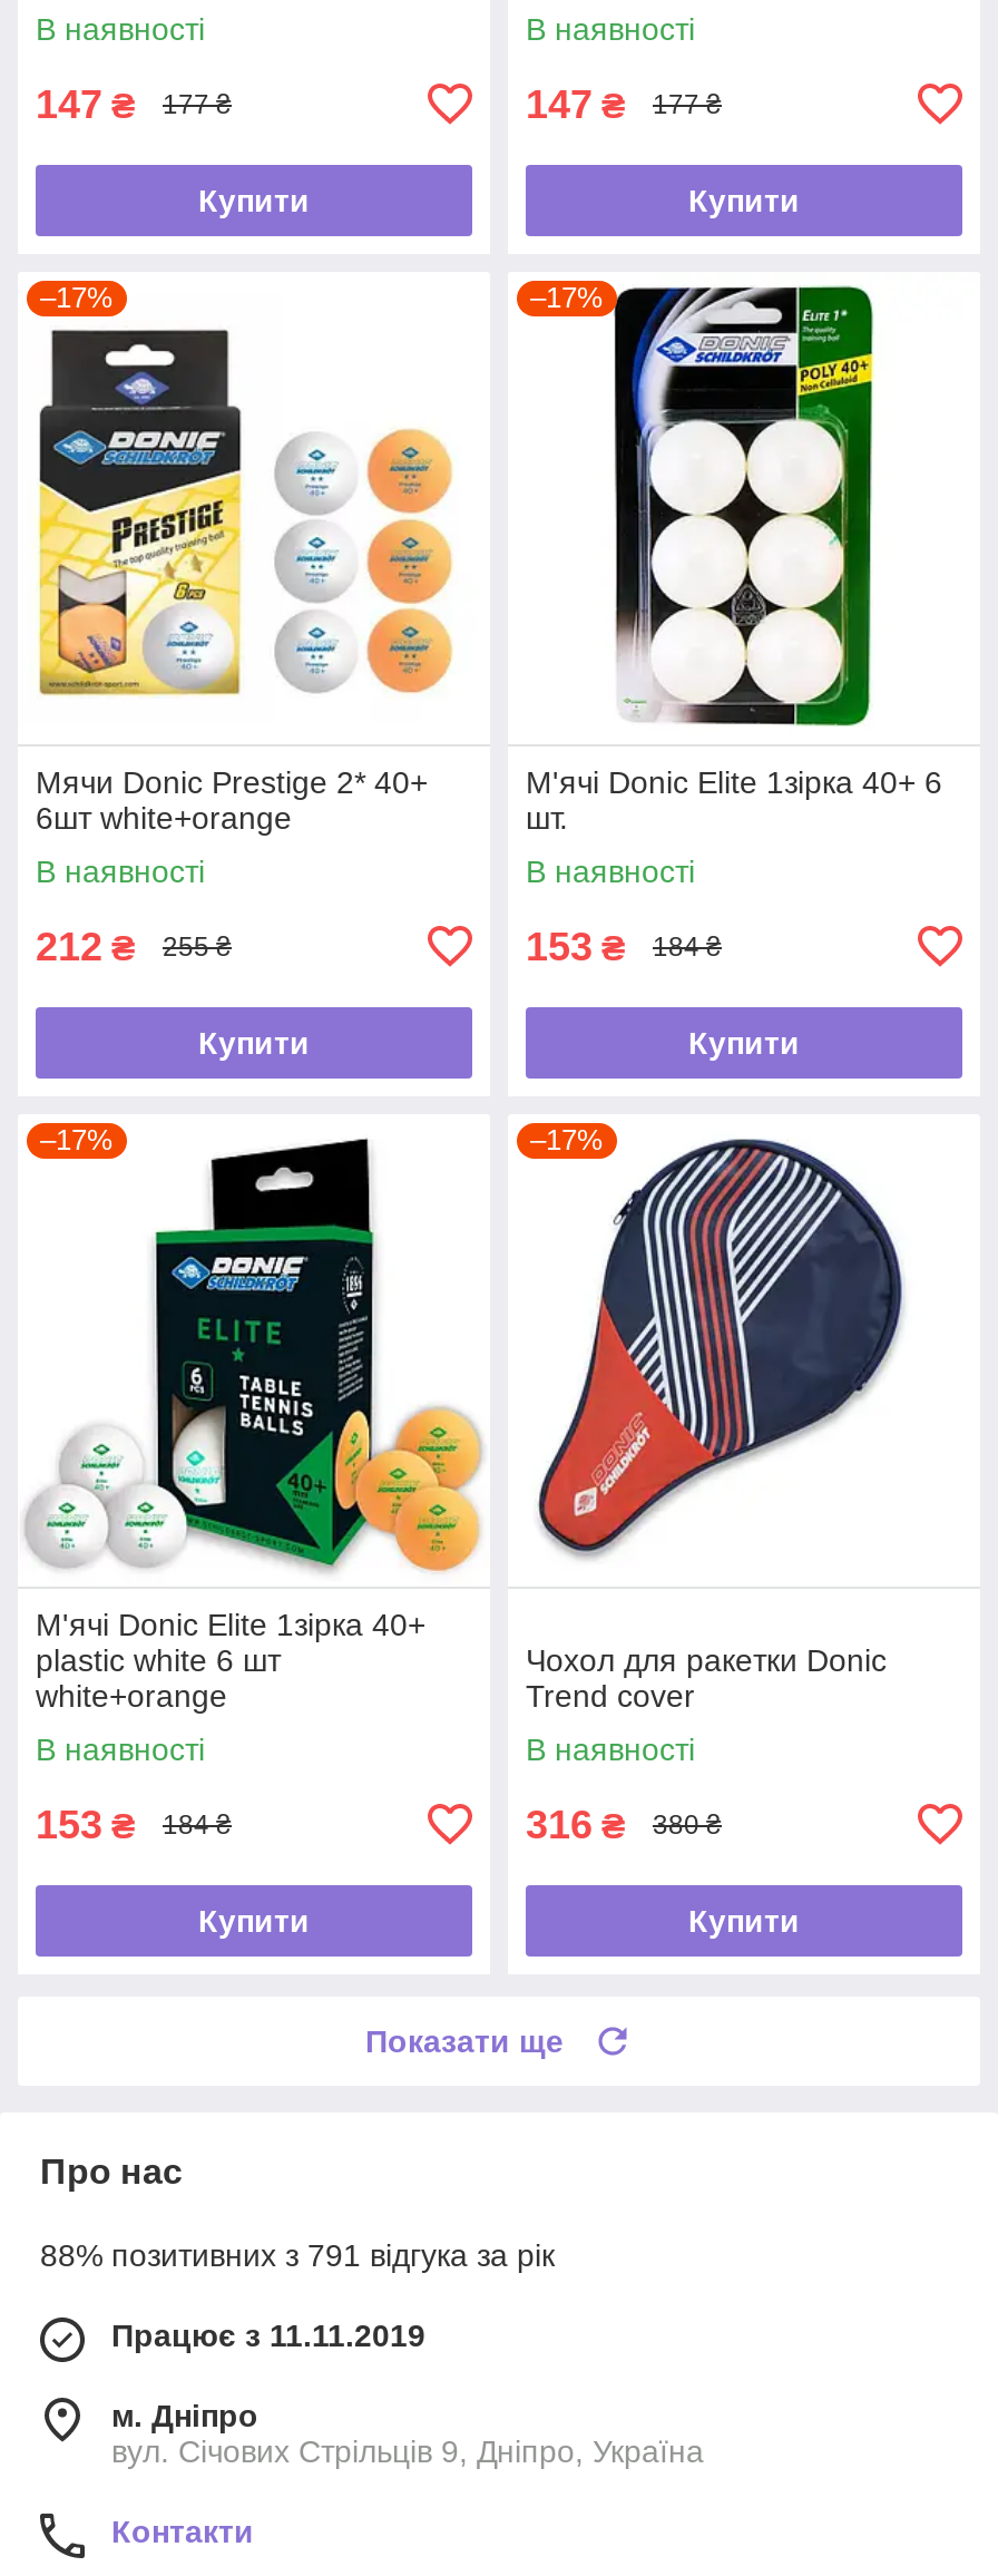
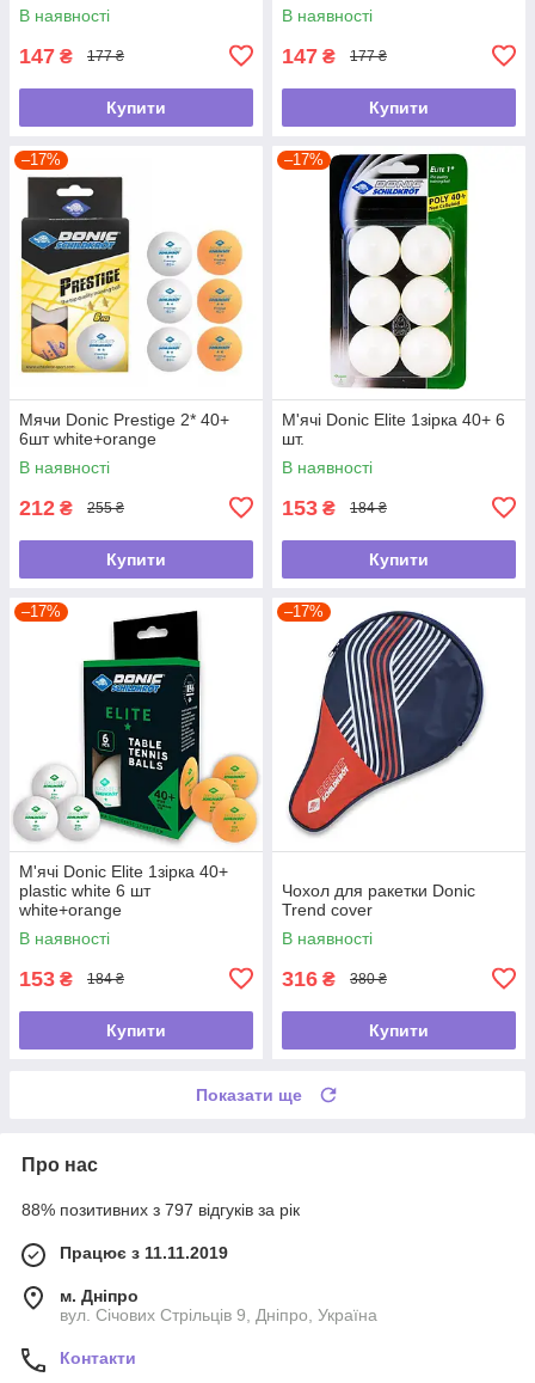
[40,2237,555,2272] 88% позитивних з 791 відгука за рік -> [21,1200,300,1219] 88% позитивних з 797 відгуків за рік

